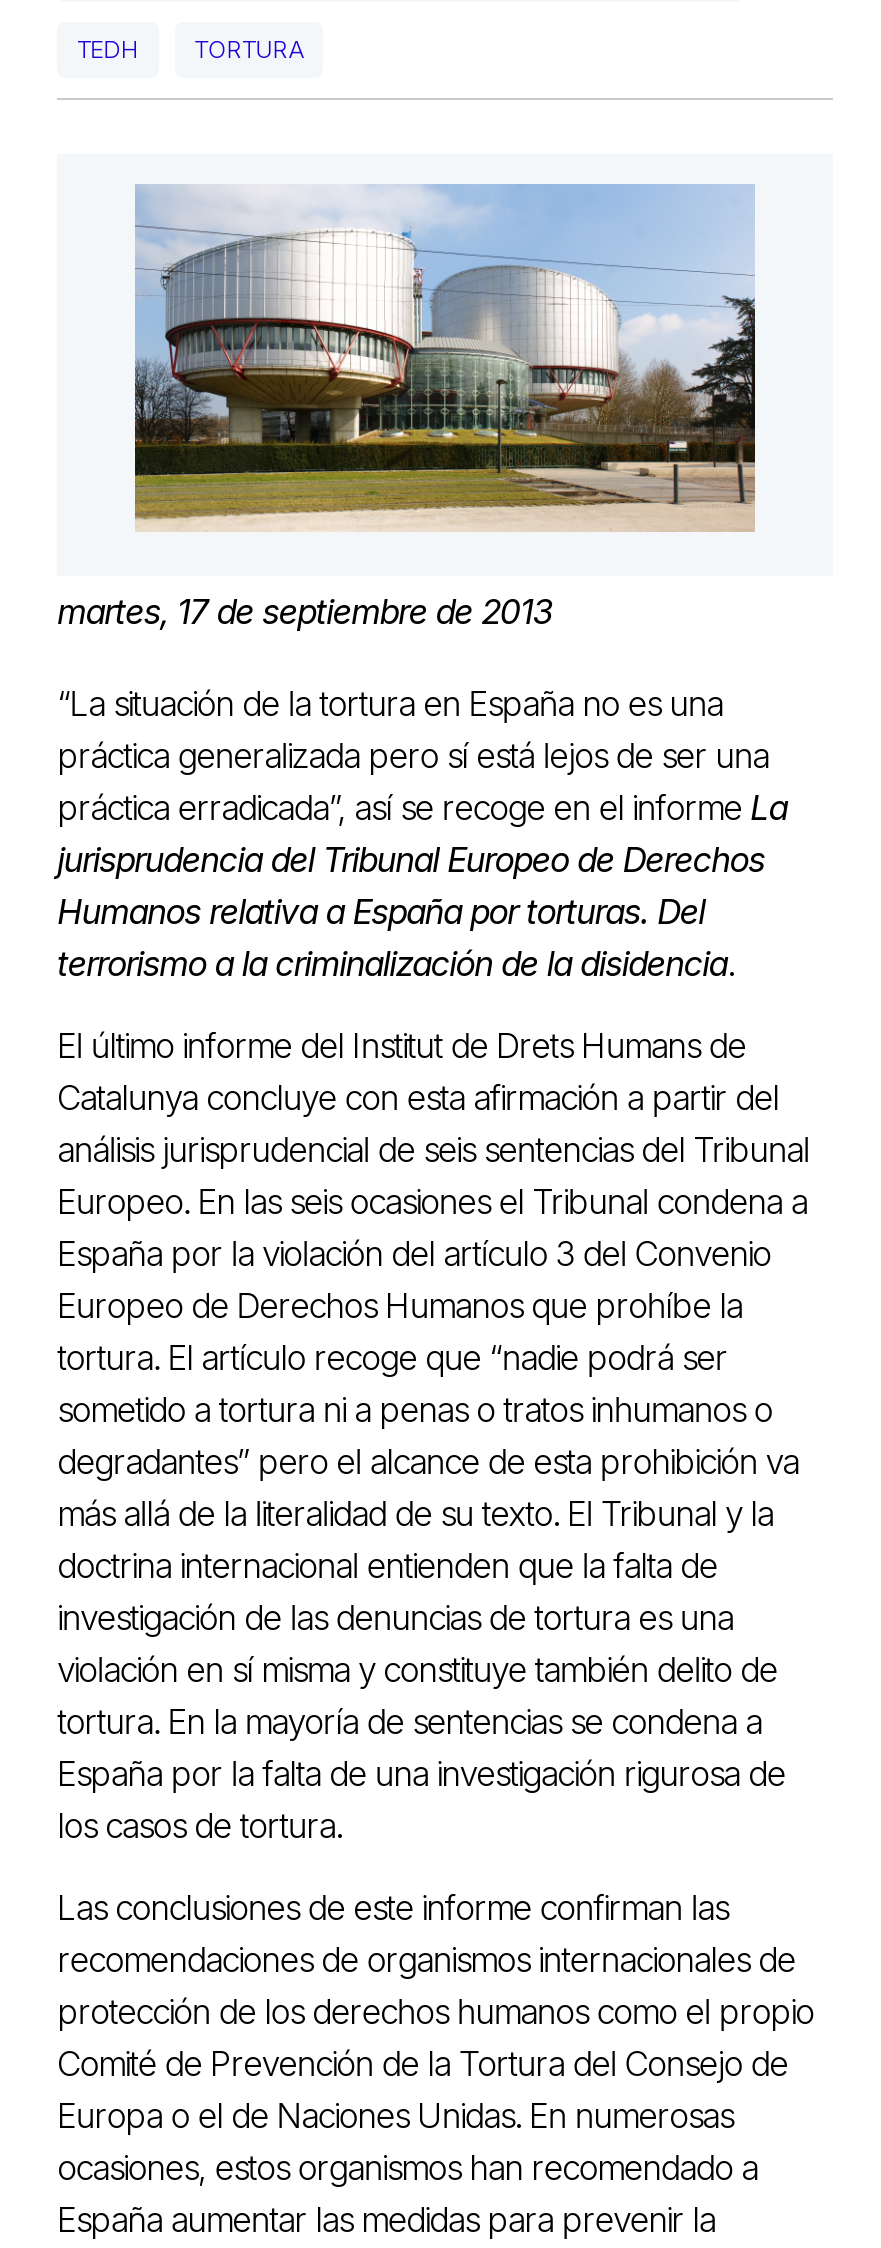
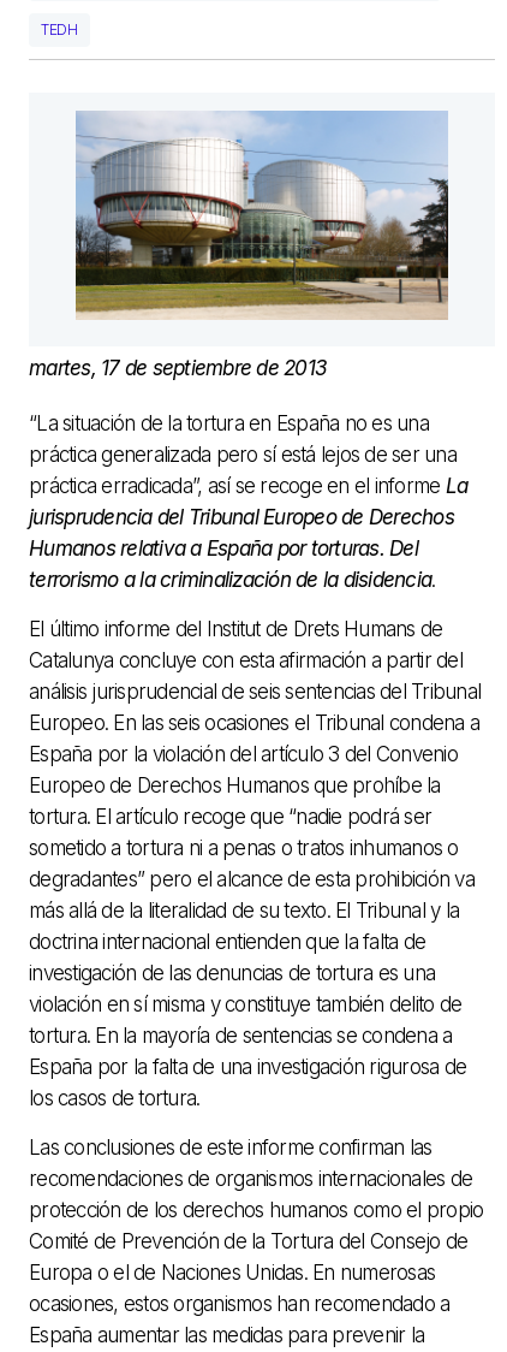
[194,33,303,63] TORTURA -> none

